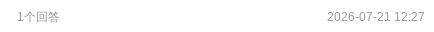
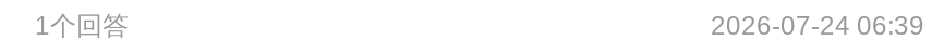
[327,10,425,24] 2026-07-21 12:27 -> [711,11,924,41] 2026-07-24 06:39

